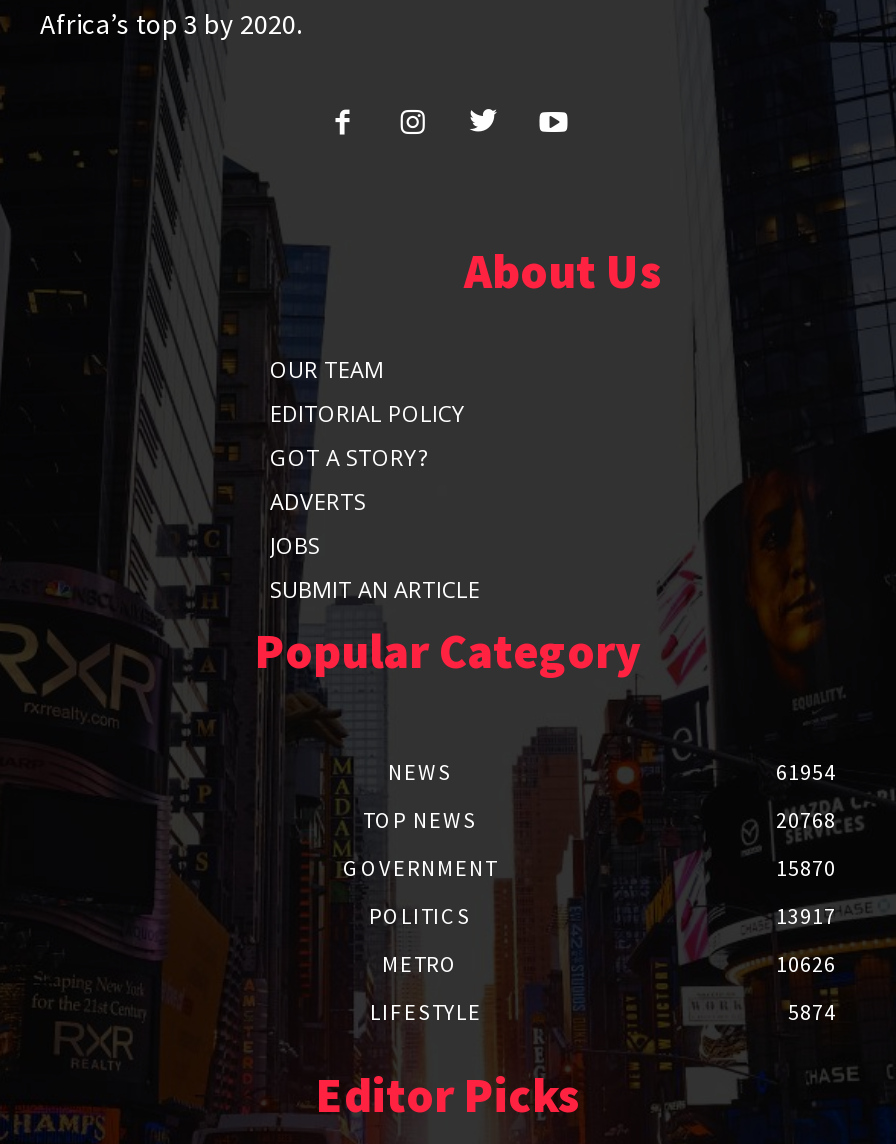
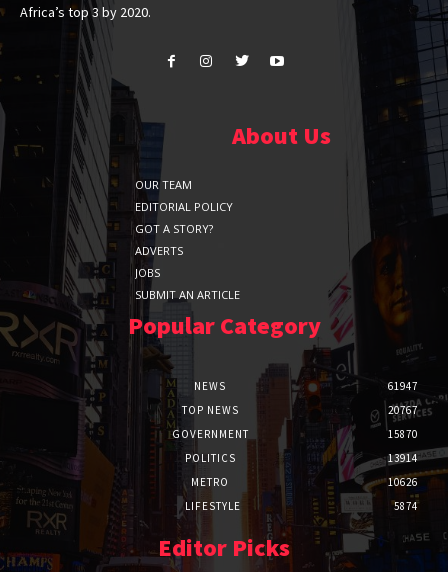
[776,757,836,785] 61954 -> [388,378,418,392] 61947
[776,805,836,833] 20768 -> [388,402,418,416] 20767
[776,901,836,929] 13917 -> [388,450,418,464] 13914

